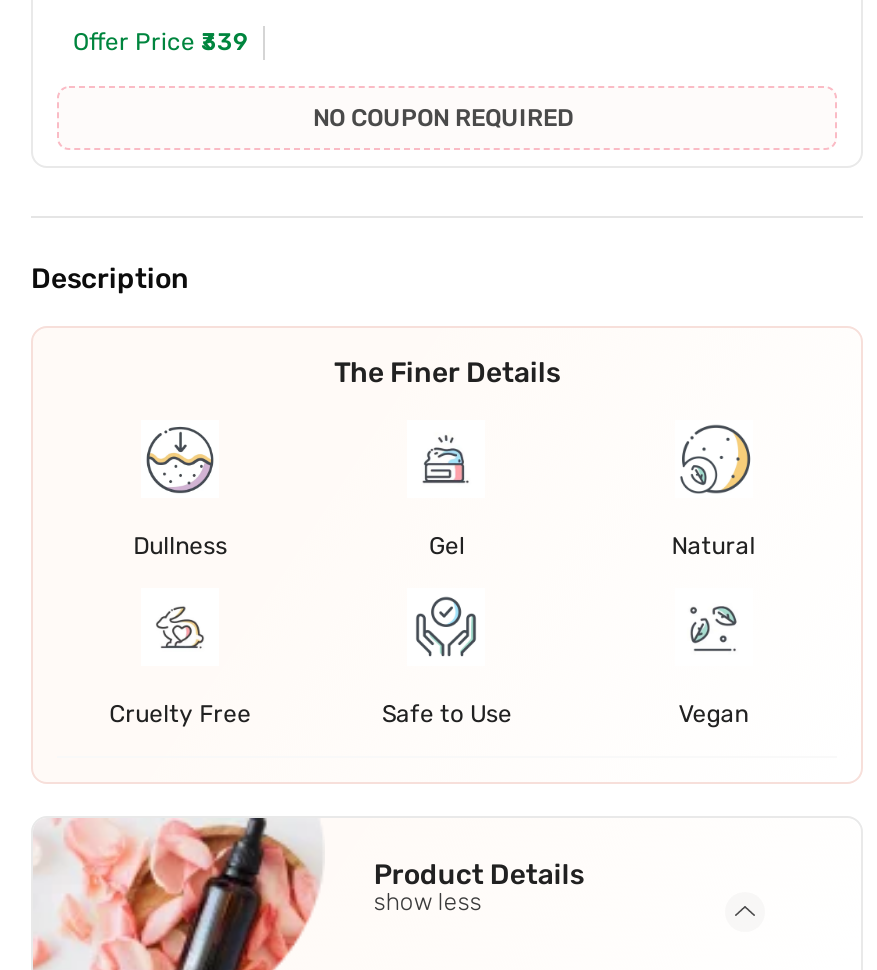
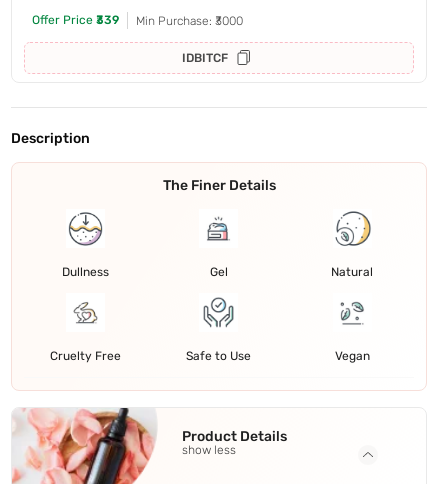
[313,105,573,133] NO COUPON REQUIRED -> [136,14,243,65] Min Purchase: ₹3000 | IDBITCF

